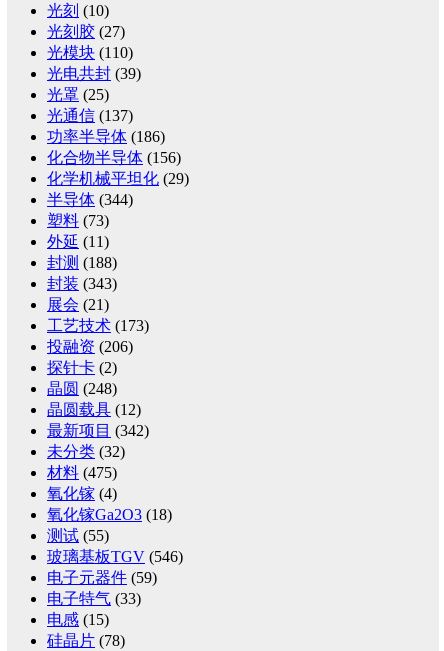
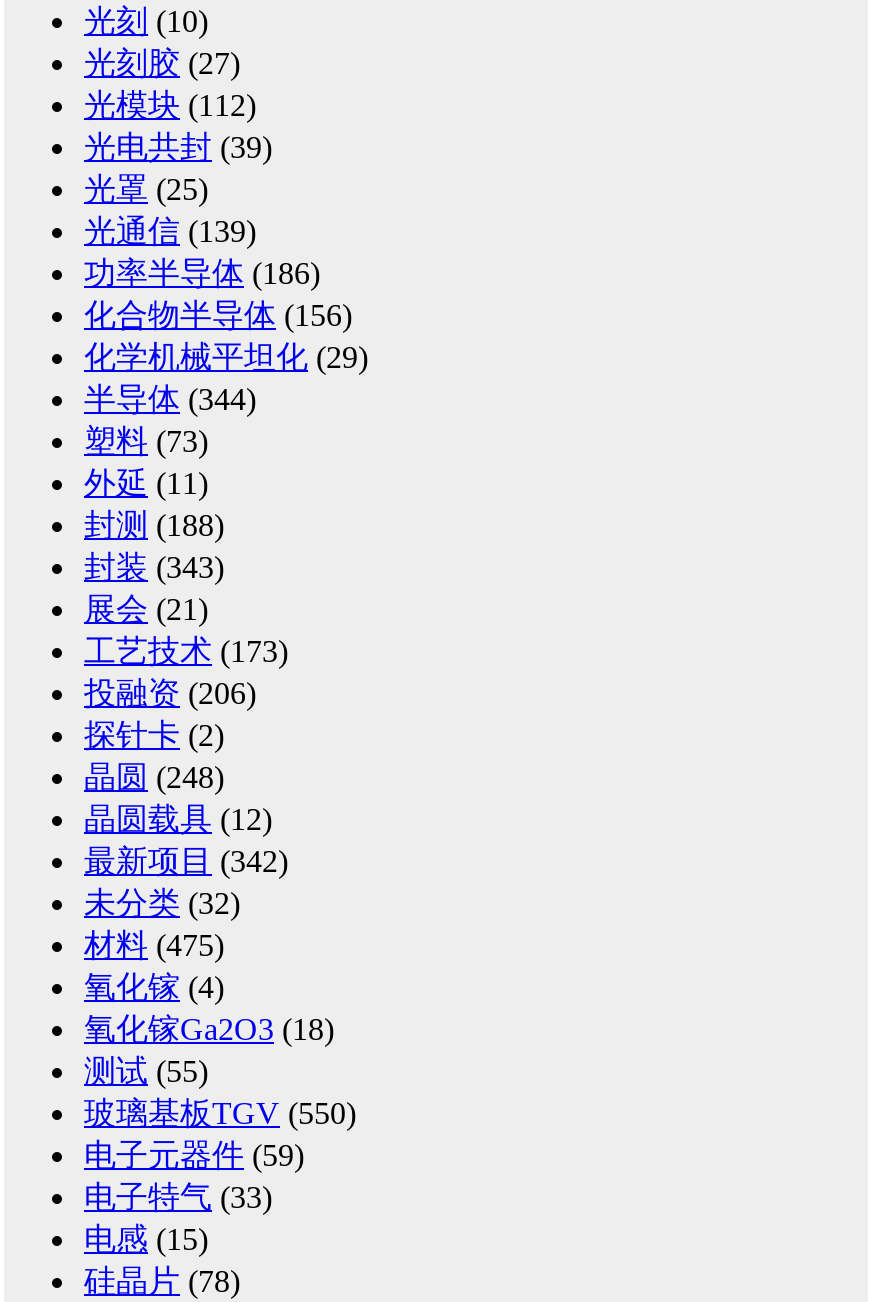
[47,44,133,61] 光模块(110) -> [84,88,256,122] 光模块(112)
[47,107,133,124] 光通信(137) -> [84,214,256,248] 光通信(139)
[47,548,183,565] 玻璃基板TGV (546) -> [84,1096,356,1130] 玻璃基板TGV (550)

